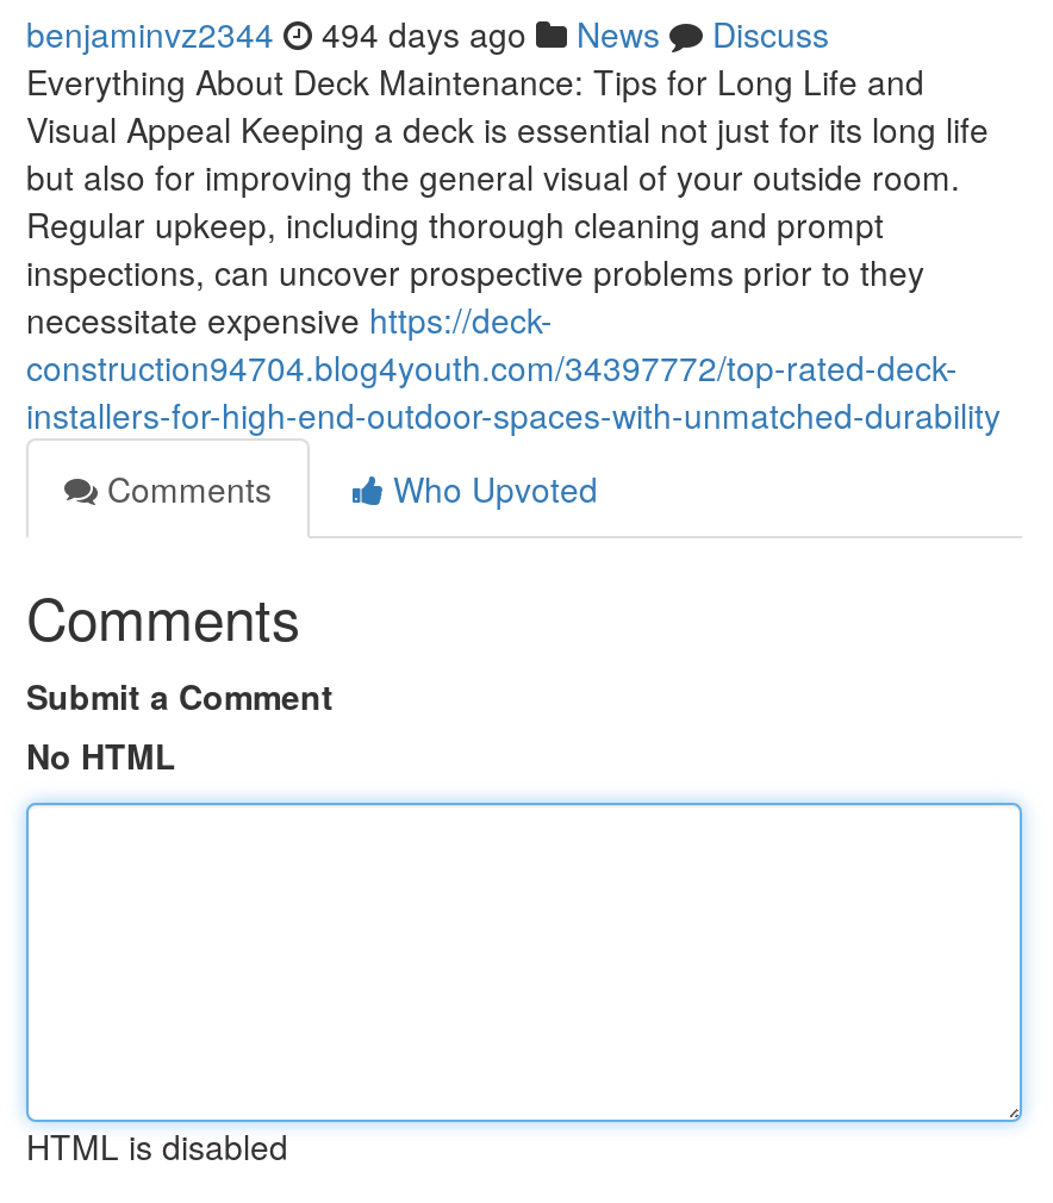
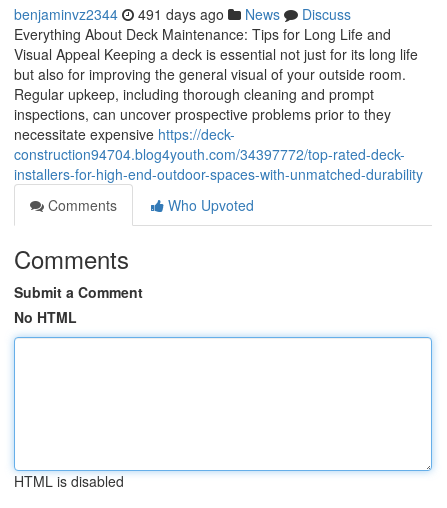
[26,10,829,57] benjaminvz2344 494 days ago News Discuss -> [14,4,351,24] benjaminvz2344 491 days ago News Discuss

